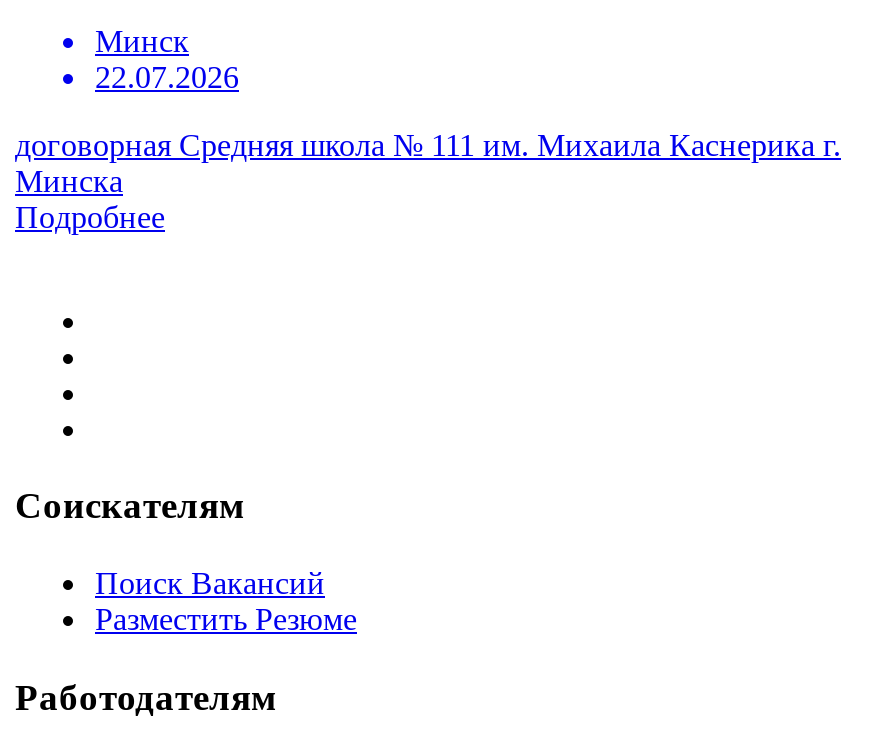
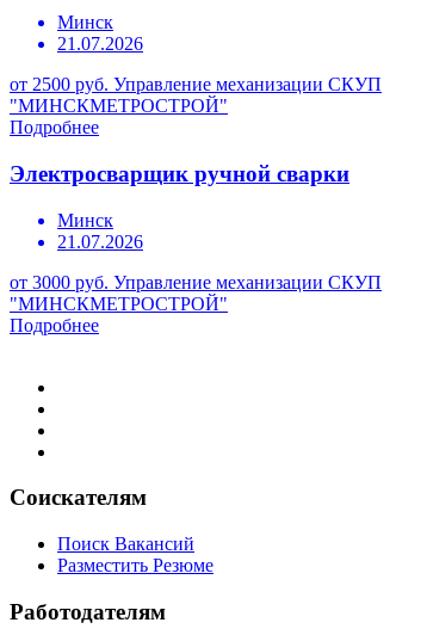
[15,59,841,197] 22.07.2026 | договорная Средняя школа № 111 им. Михаила Каснерика г. | Минска -> [10,34,382,313] 21.07.2026 | от 2500 руб. Управление механизации СКУП | "МИНСКМЕТРОСТРОЙ" | Подробнее | Электросварщик ручной сварки | Минск | 21.07.2026 | от 3000 руб. Управление механизации СКУП | "МИНСКМЕТРОСТРОЙ"

